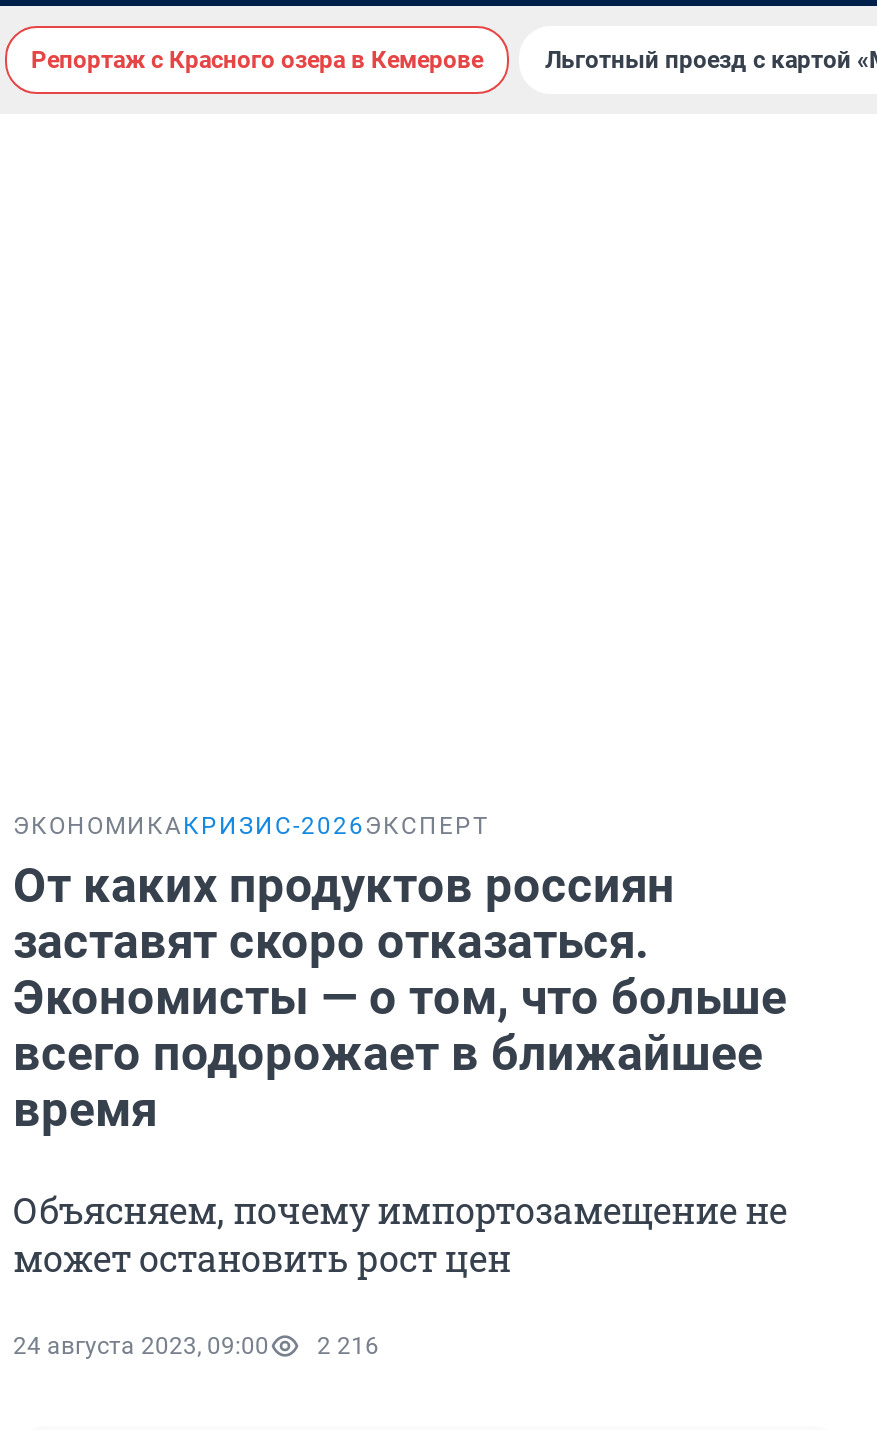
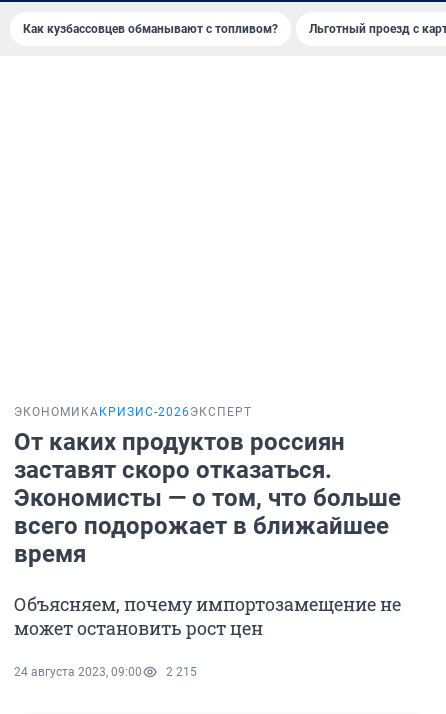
[31,46,483,74] Репортаж с Красного озера в Кемерове -> [23,22,278,36] Как кузбассовцев обманывают с топливом?
[13,1332,379,1360] 24 августа 2023, 09:00 2 216 -> [14,665,197,679] 24 августа 2023, 09:00 2 215

